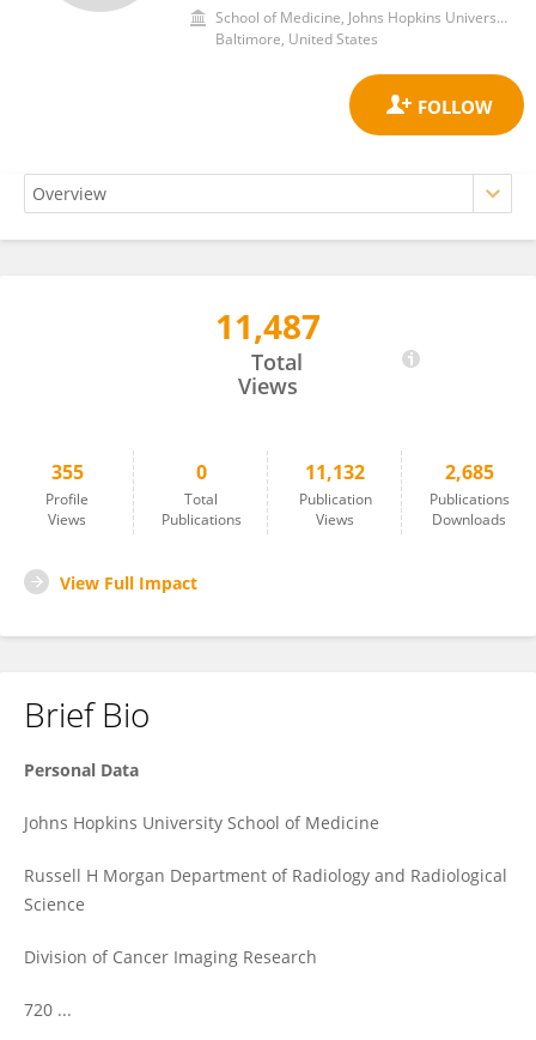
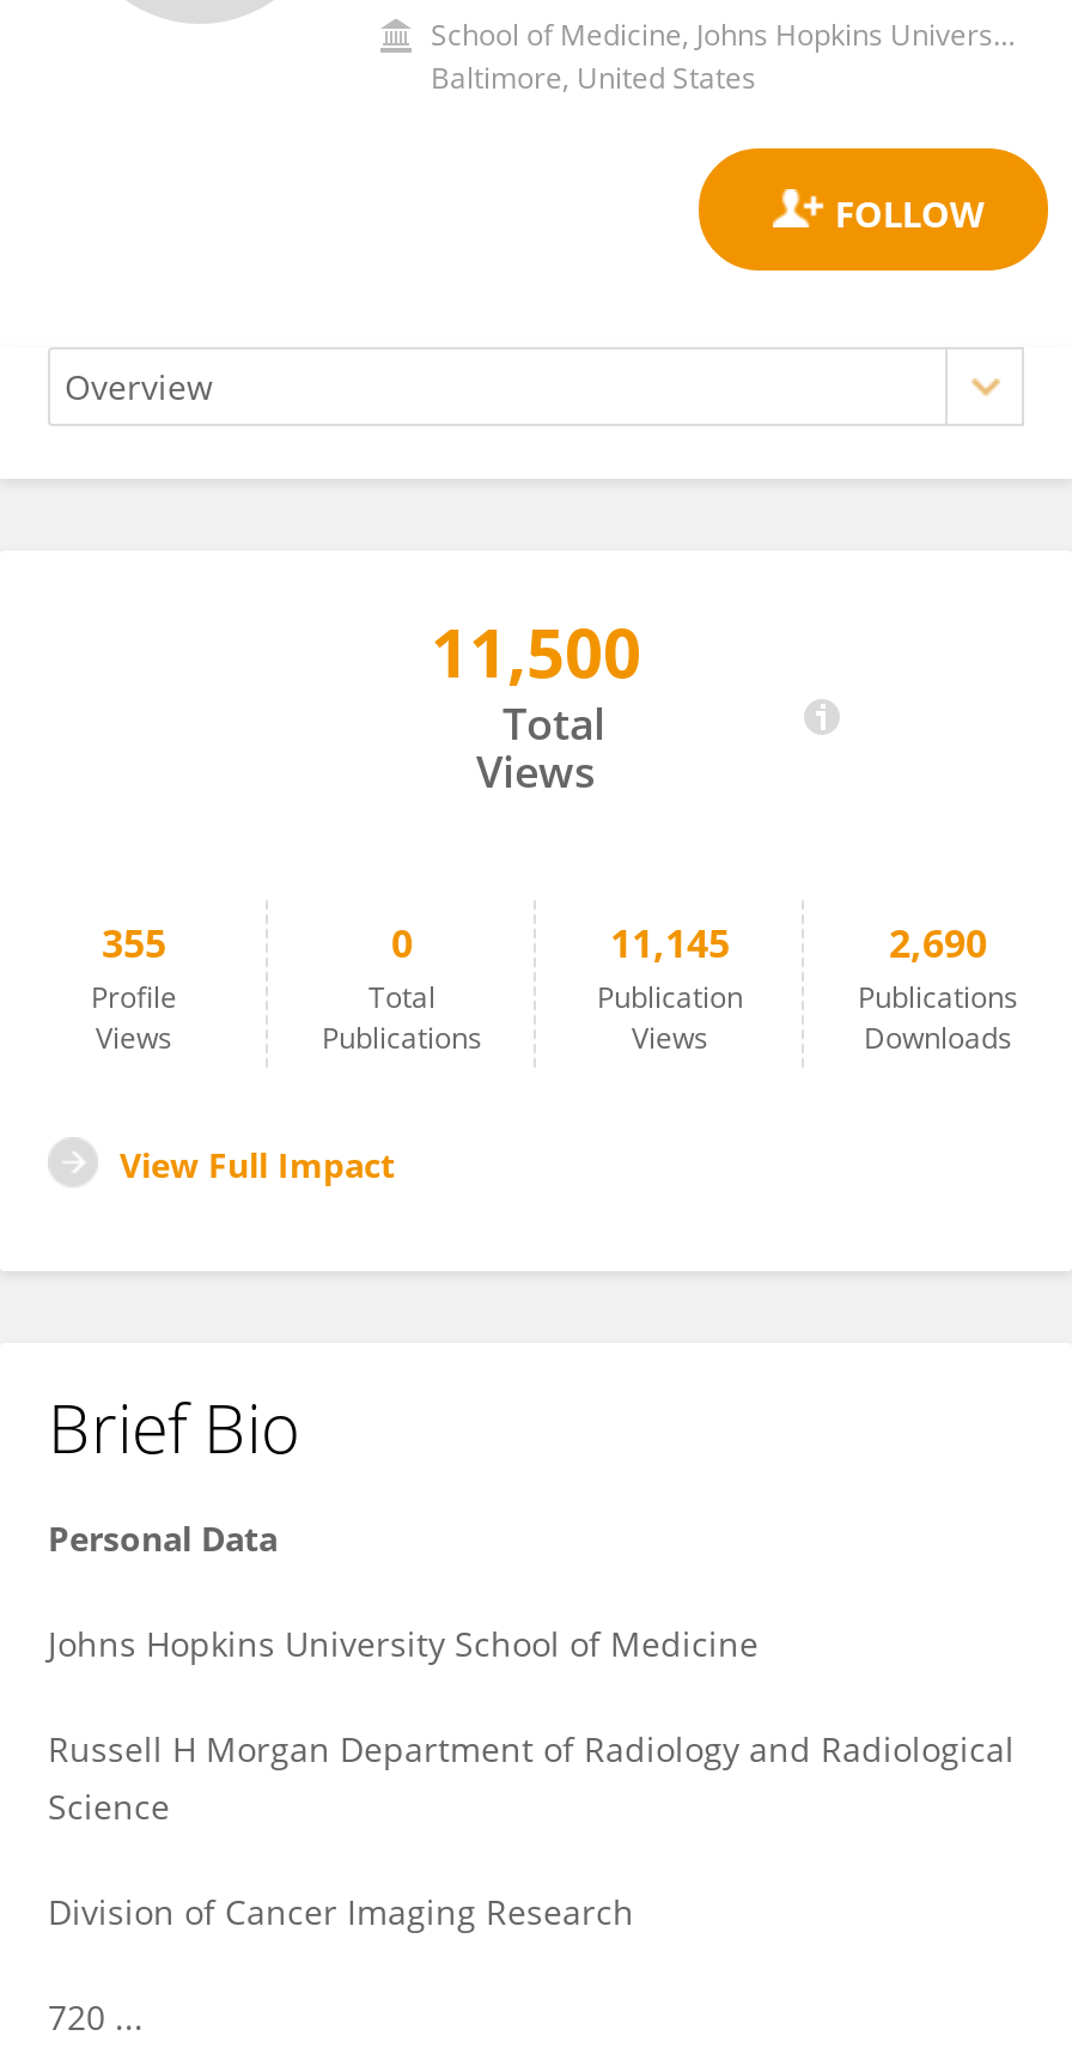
[215,303,321,349] 11,487 -> [431,606,641,697] 11,500
[305,459,365,485] 11,132 -> [610,917,730,970] 11,145
[444,459,494,485] 2,685 -> [889,917,987,970] 2,690

